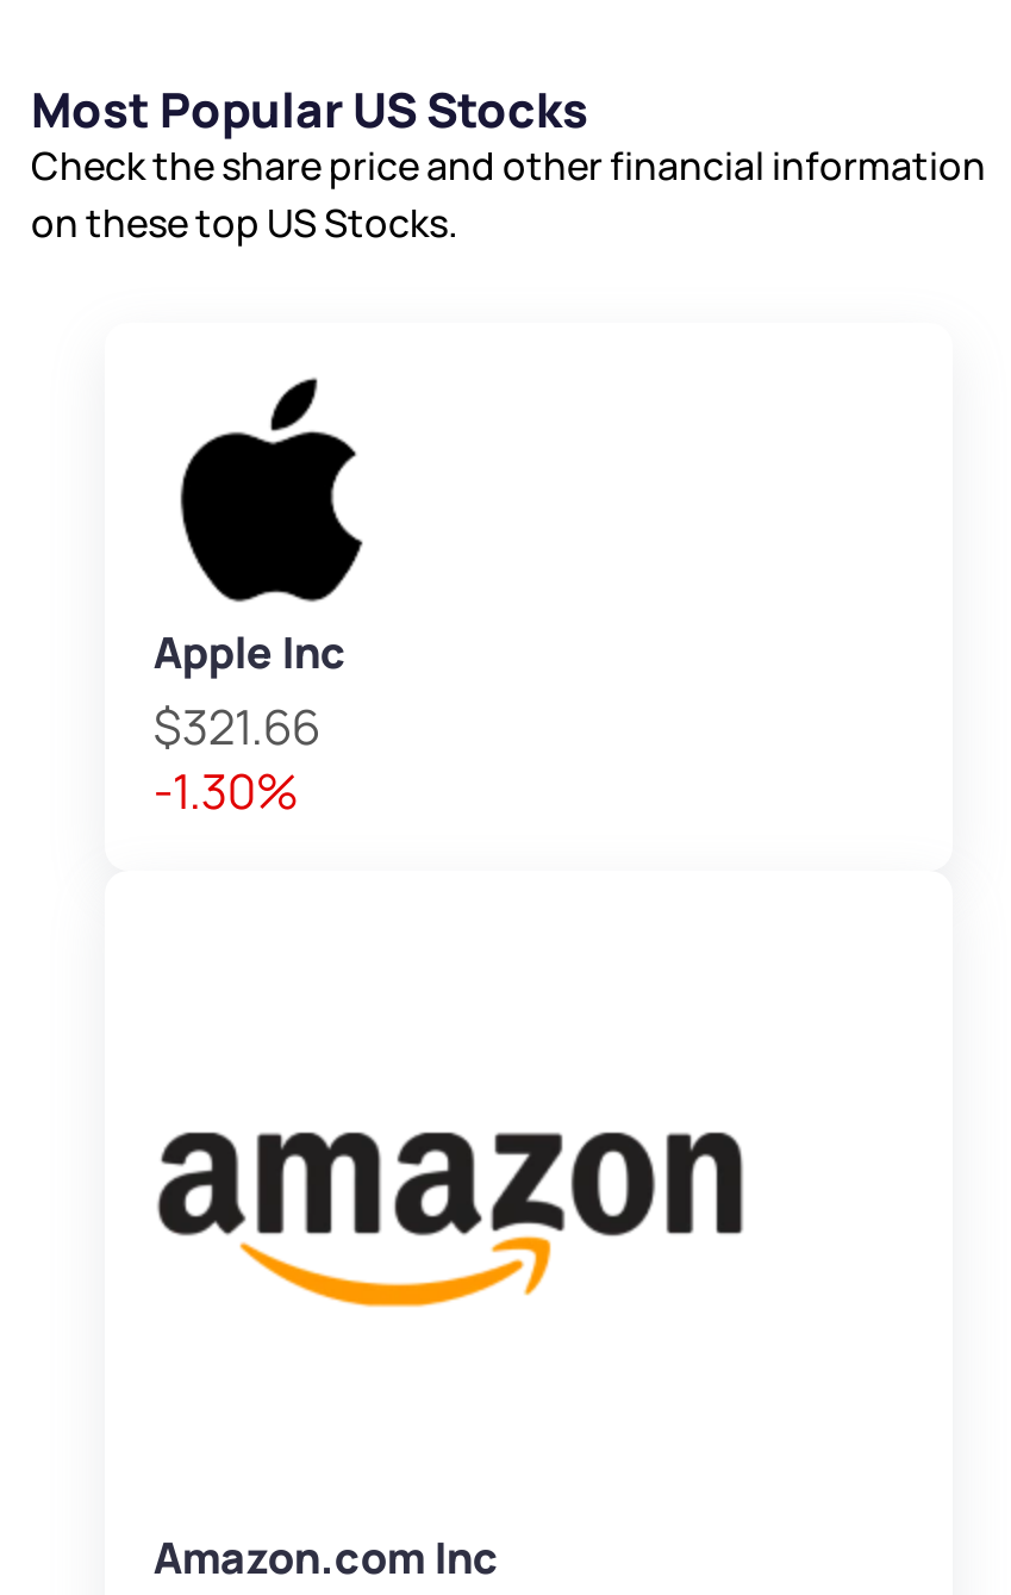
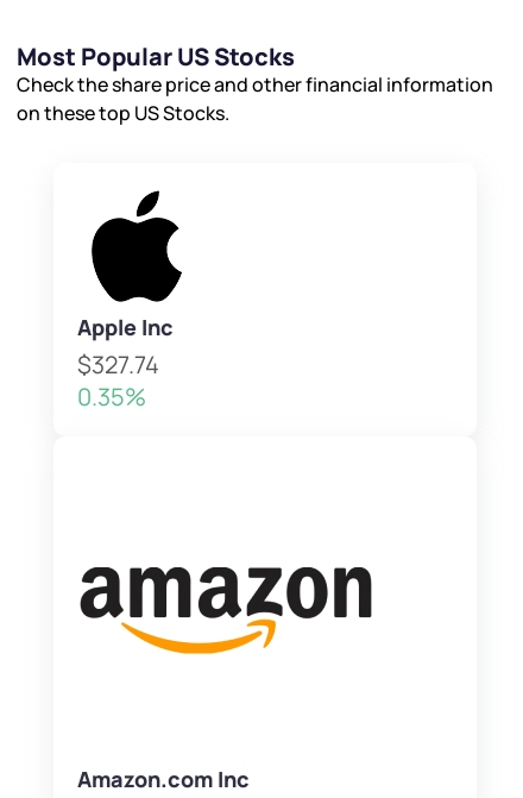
[153,696,320,760] $321.66 -> [78,349,160,381] $327.74
[153,760,298,824] -1.30% -> [78,381,147,413] 0.35%

